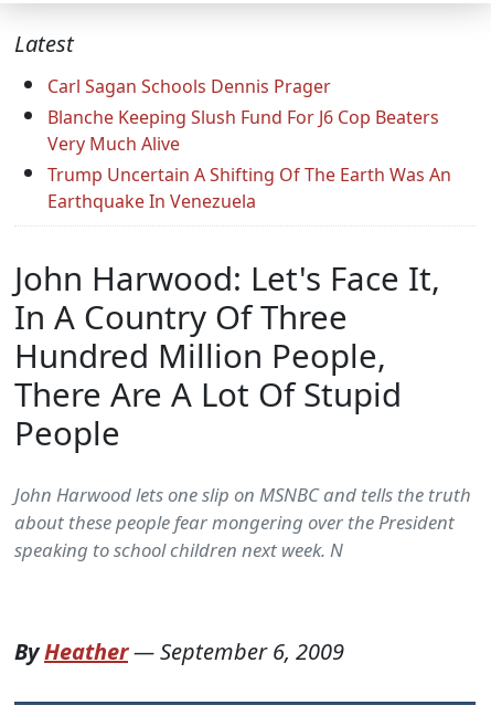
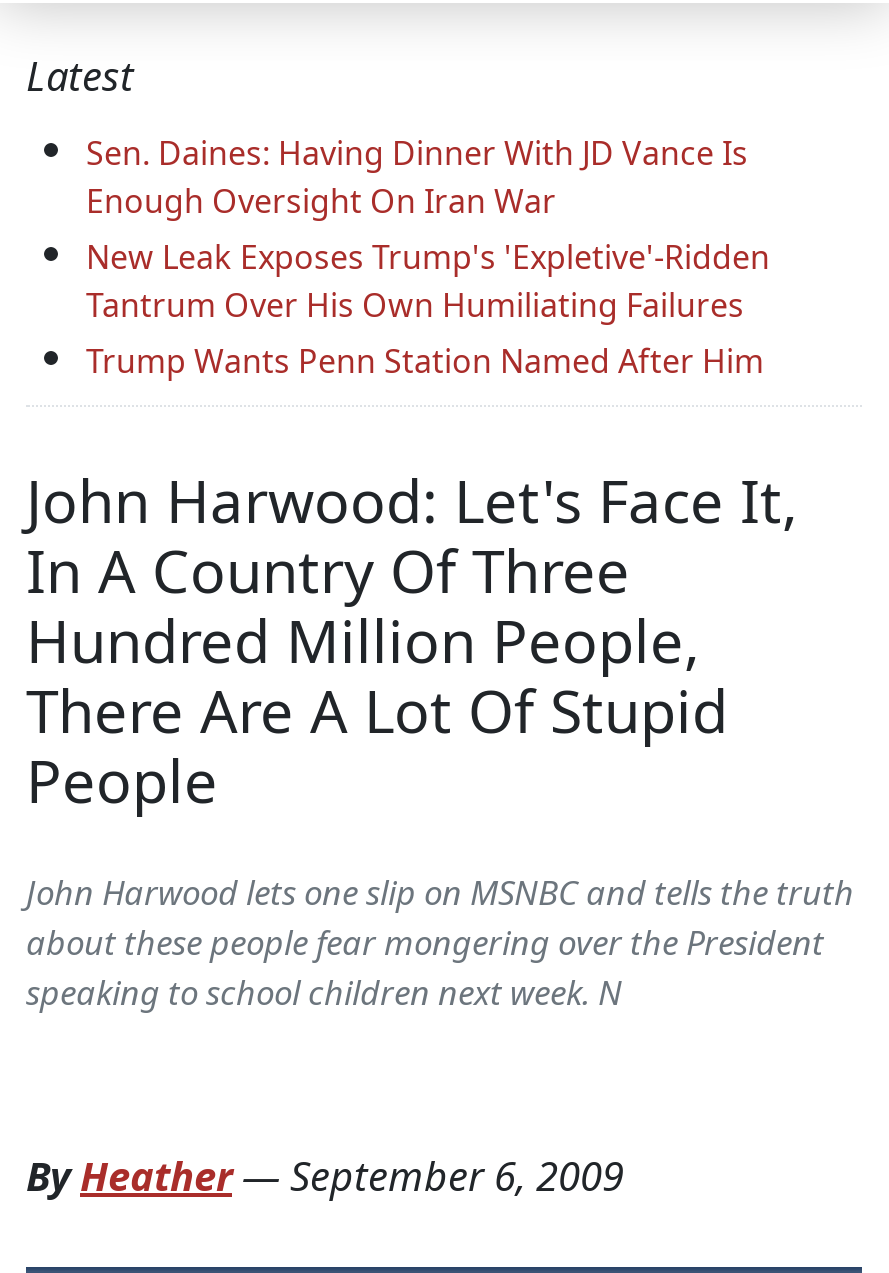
[47,74,451,214] Carl Sagan Schools Dennis Prager | Blanche Keeping Slush Fund For J6 Cop Beaters | Very Much Alive | Trump Uncertain A Shifting Of The Earth Was An | Earthquake In Venezuela -> [86,132,770,384] Sen. Daines: Having Dinner With JD Vance Is | Enough Oversight On Iran War | New Leak Exposes Trump's 'Expletive'-Ridden | Tantrum Over His Own Humiliating Failures | Trump Wants Penn Station Named After Him

